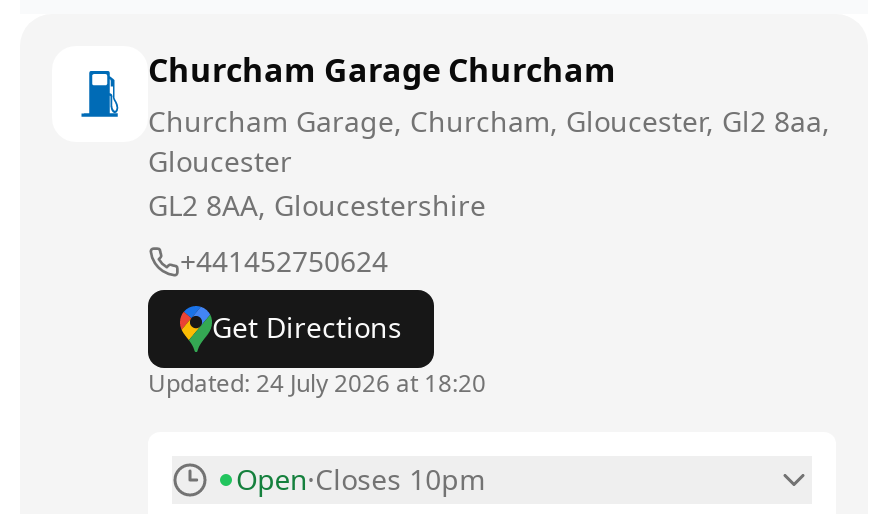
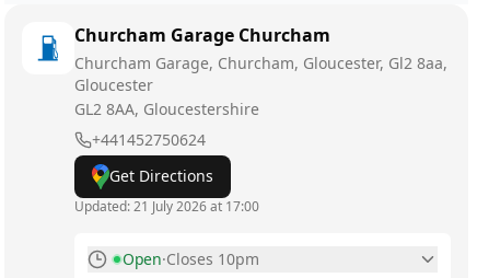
[148,366,486,400] Updated:24 July 2026 at 18:20 -> [74,197,259,216] Updated:21 July 2026 at 17:00

